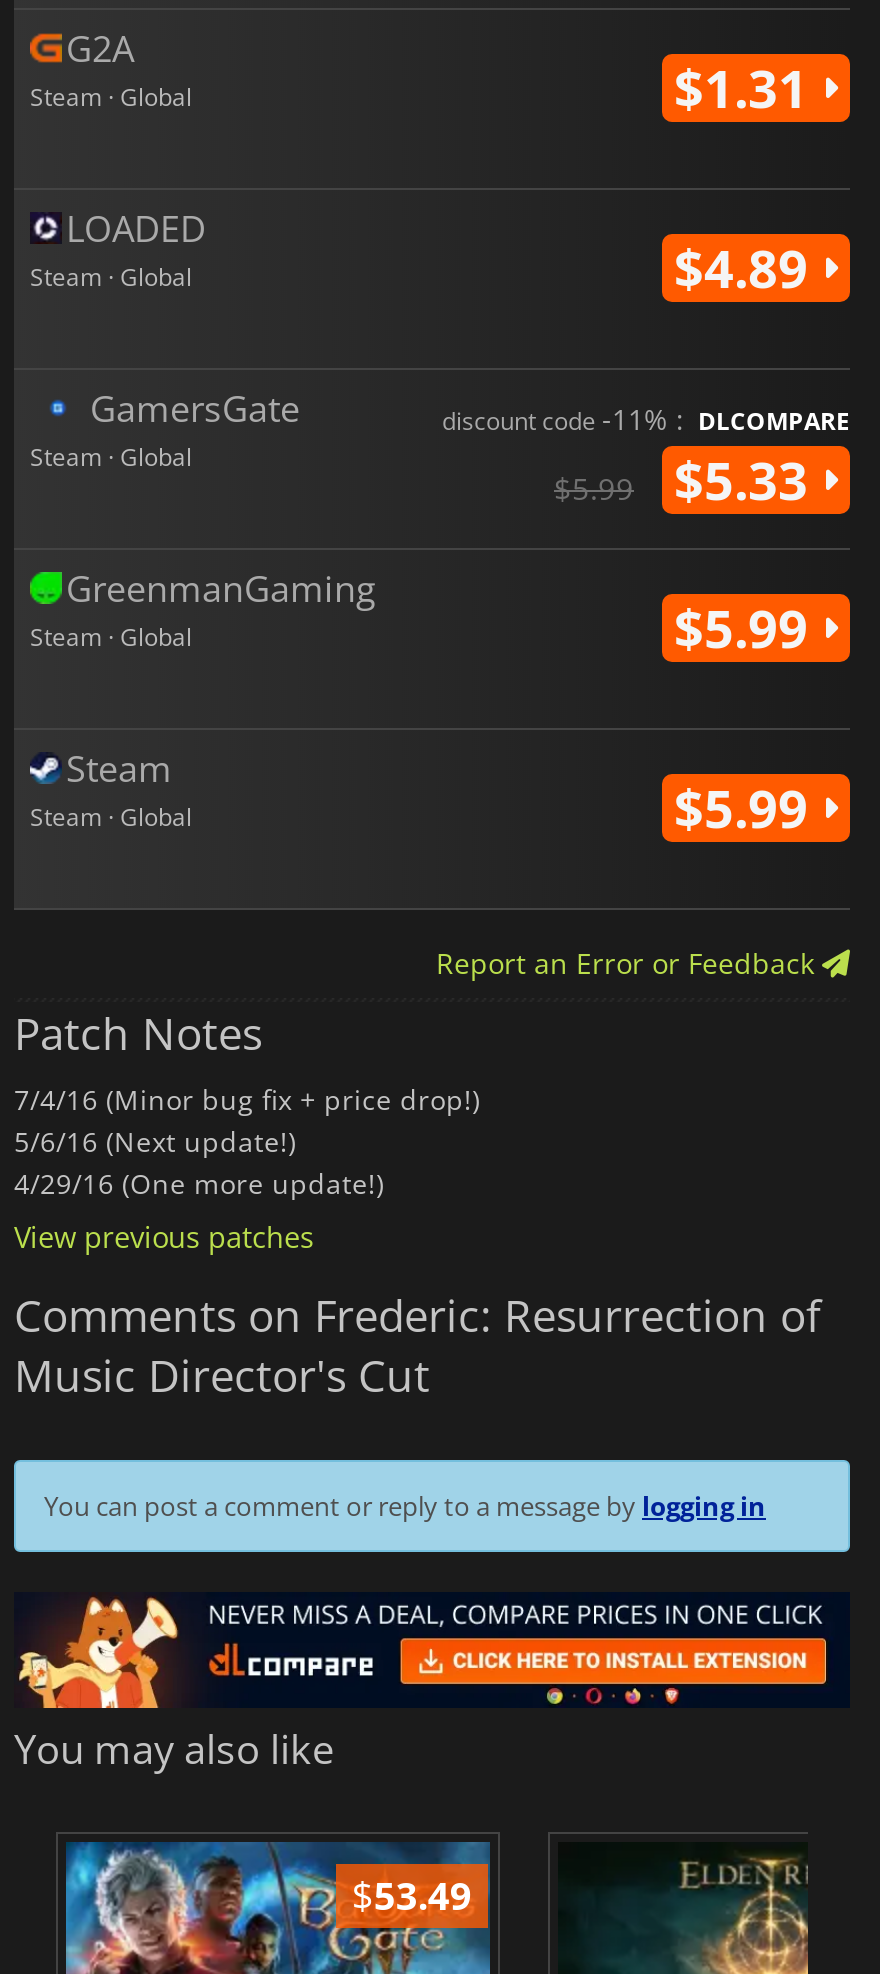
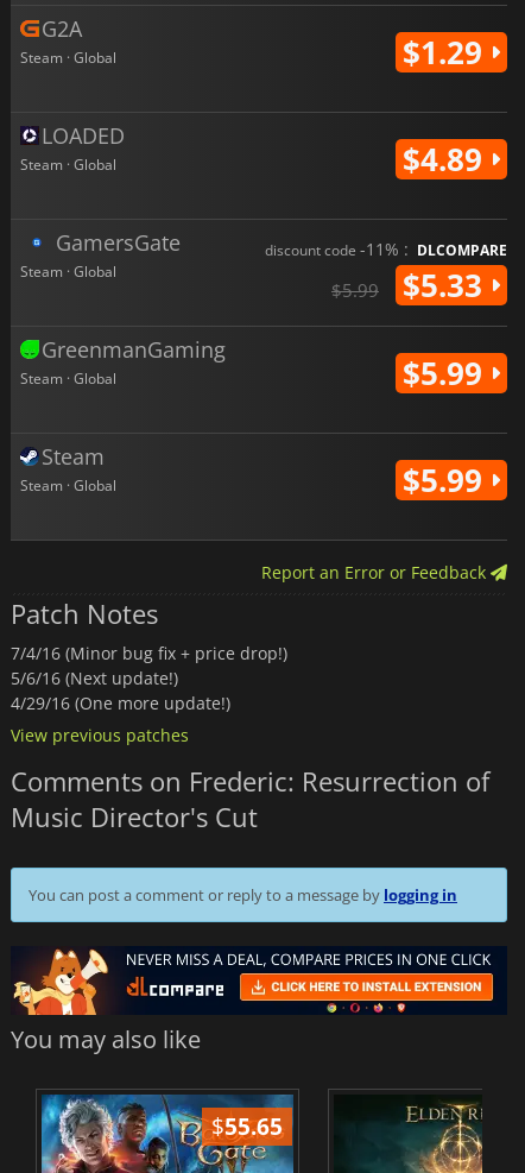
[674,51,822,123] $1.31 -> [403,30,491,73] $1.29
[352,1868,472,1922] $53.49 -> [211,1110,283,1142] $55.65

